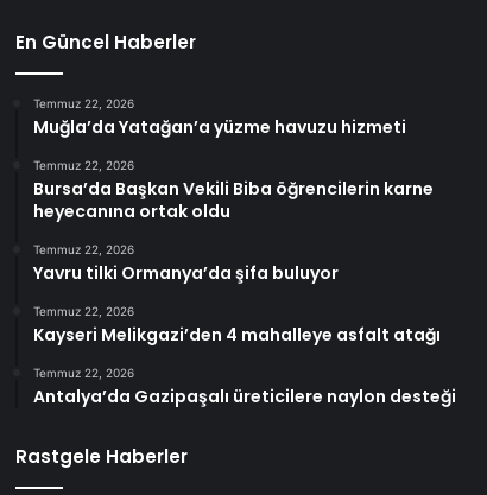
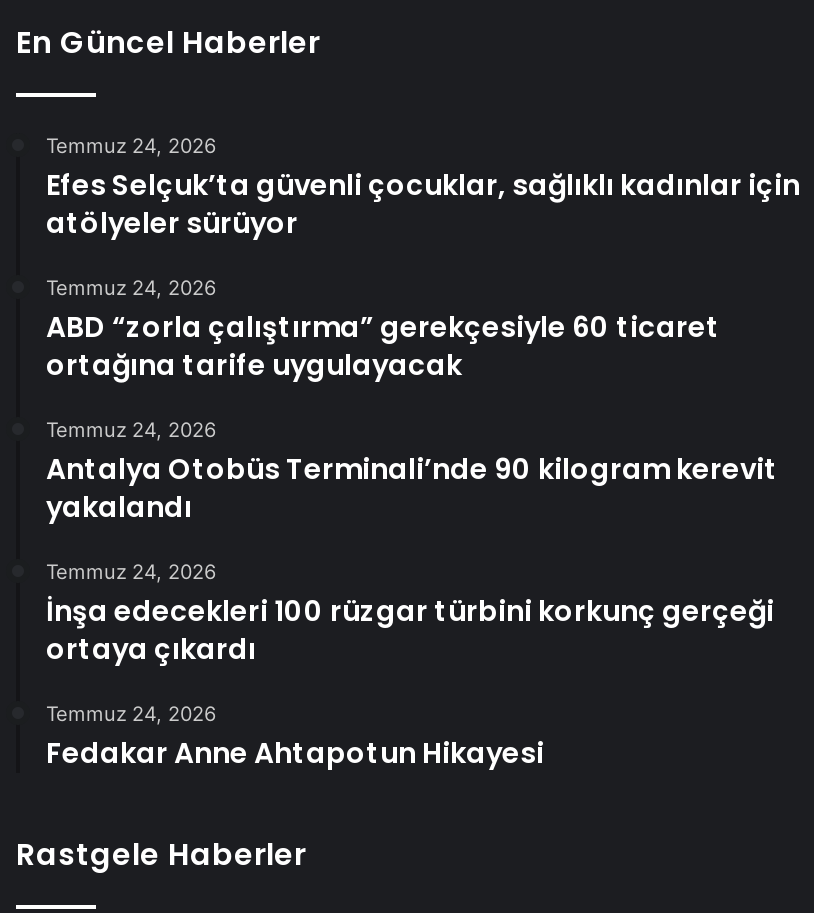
[33,96,406,139] Temmuz 22, 2026 | Muğla’da Yatağan’a yüzme havuzu hizmeti -> [46,133,800,243] Temmuz 24, 2026 | Efes Selçuk’ta güvenli çocuklar, sağlıklı kadınlar için | atölyeler sürüyor
[33,158,434,223] Temmuz 22, 2026 | Bursa’da Başkan Vekili Biba öğrencilerin karne | heyecanına ortak oldu -> [46,275,720,385] Temmuz 24, 2026 | ABD “zorla çalıştırma” gerekçesiyle 60 ticaret | ortağına tarife uygulayacak
[33,242,339,285] Temmuz 22, 2026 | Yavru tilki Ormanya’da şifa buluyor -> [46,417,778,527] Temmuz 24, 2026 | Antalya Otobüs Terminali’nde 90 kilogram kerevit | yakalandı
[33,304,441,347] Temmuz 22, 2026 | Kayseri Melikgazi’den 4 mahalleye asfalt atağı -> [46,559,774,669] Temmuz 24, 2026 | İnşa edecekleri 100 rüzgar türbini korkunç gerçeği | ortaya çıkardı
[33,366,456,408] Temmuz 22, 2026 | Antalya’da Gazipaşalı üreticilere naylon desteği -> [46,701,544,773] Temmuz 24, 2026 | Fedakar Anne Ahtapotun Hikayesi

